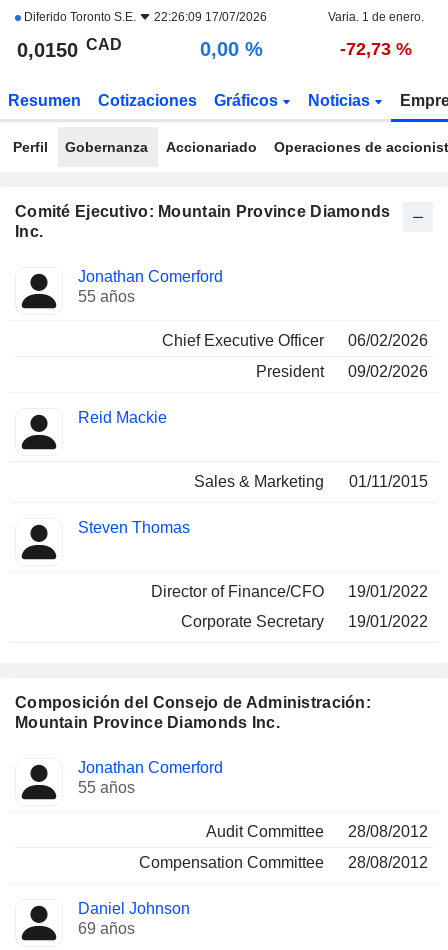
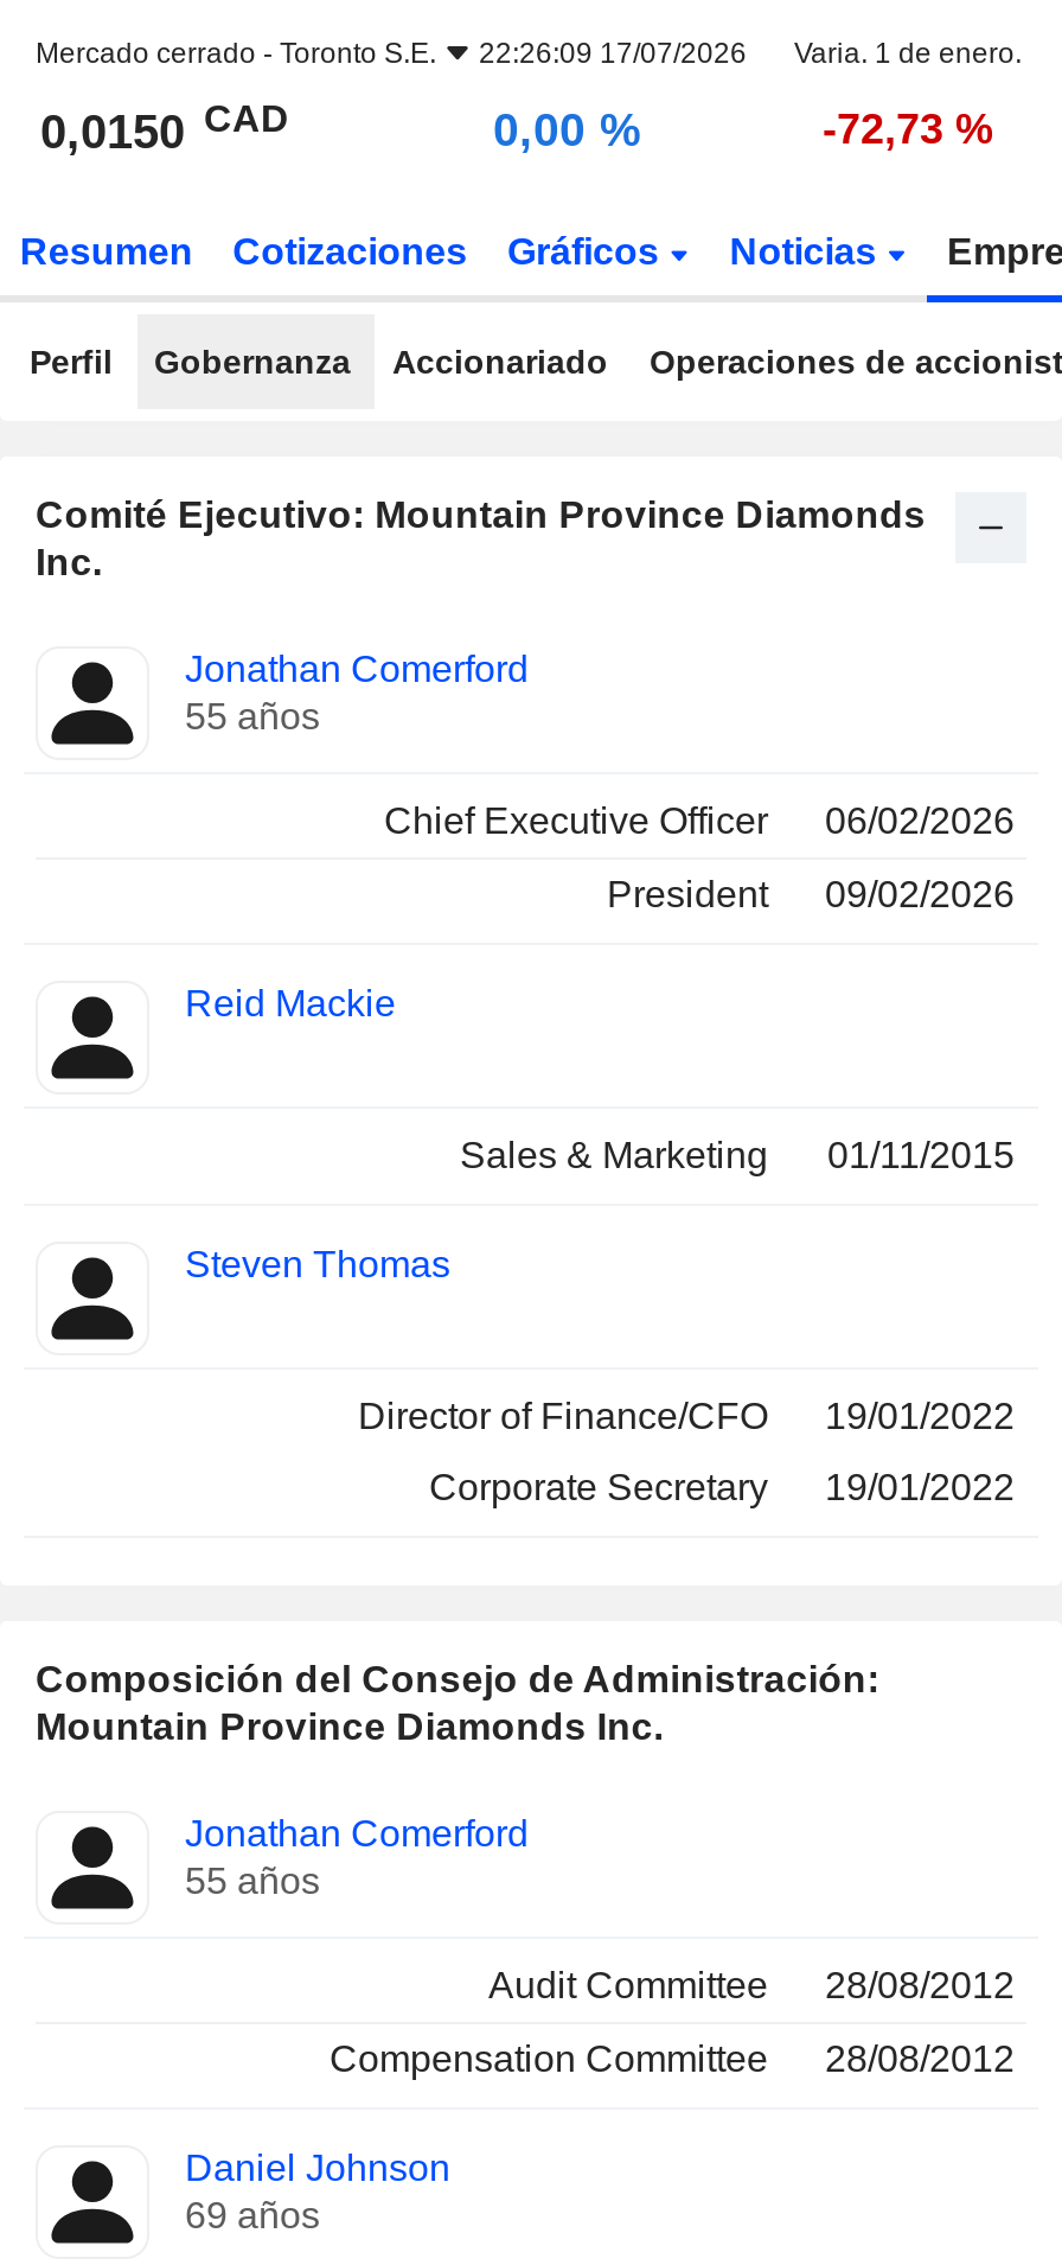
[21,10,136,24] Diferido Toronto S.E. -> [36,37,436,70] Mercado cerrado - Toronto S.E.

